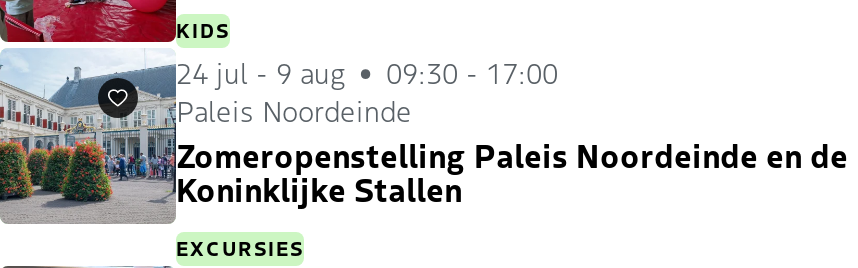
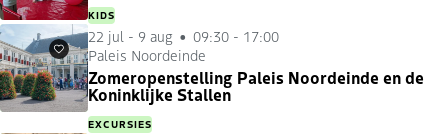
[176,52,558,92] 24 jul - 9 aug 09:30 - 17:00 -> [88,26,279,46] 22 jul - 9 aug 09:30 - 17:00

